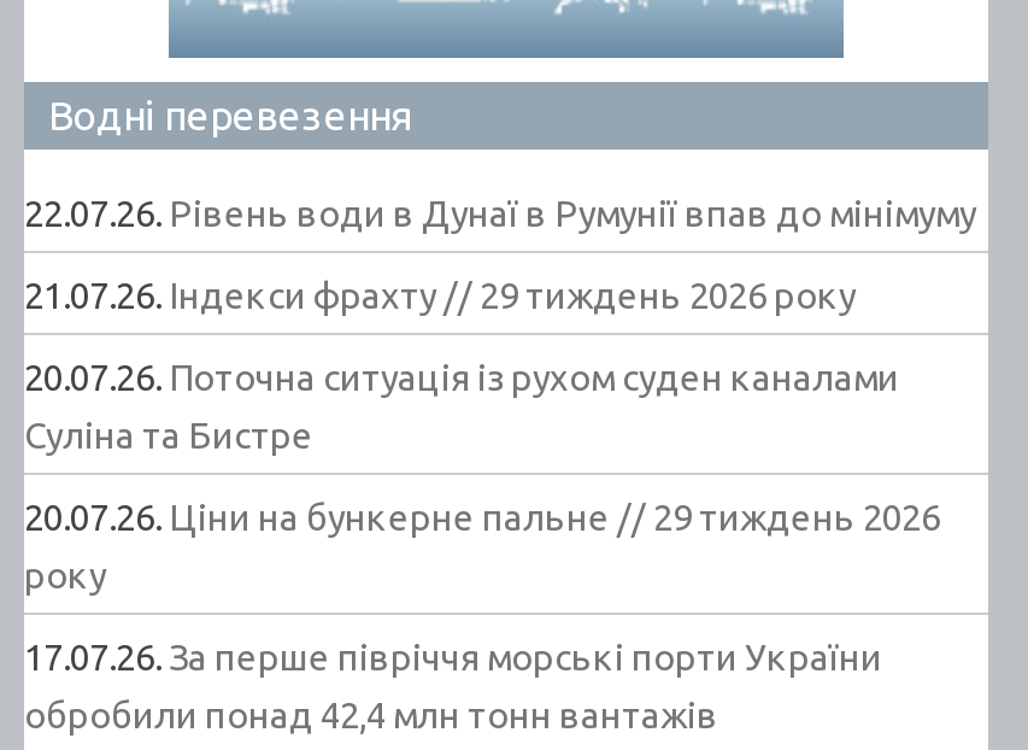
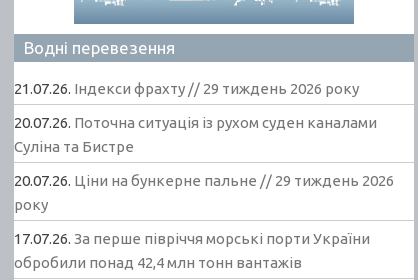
[24,193,976,234] 22.07.26. Рівень води в Дунаї в Румунії впав до мінімуму -> none

